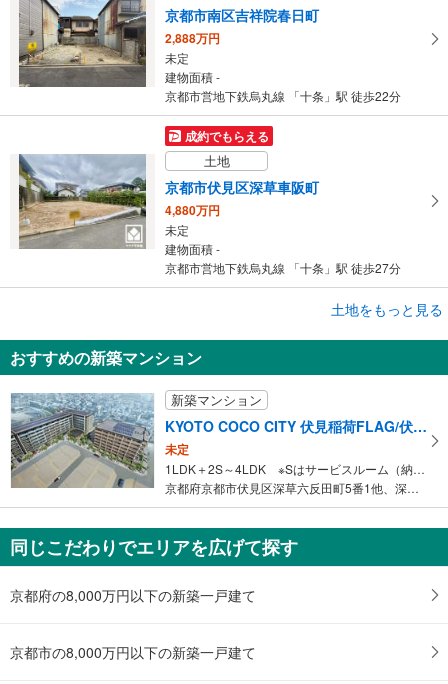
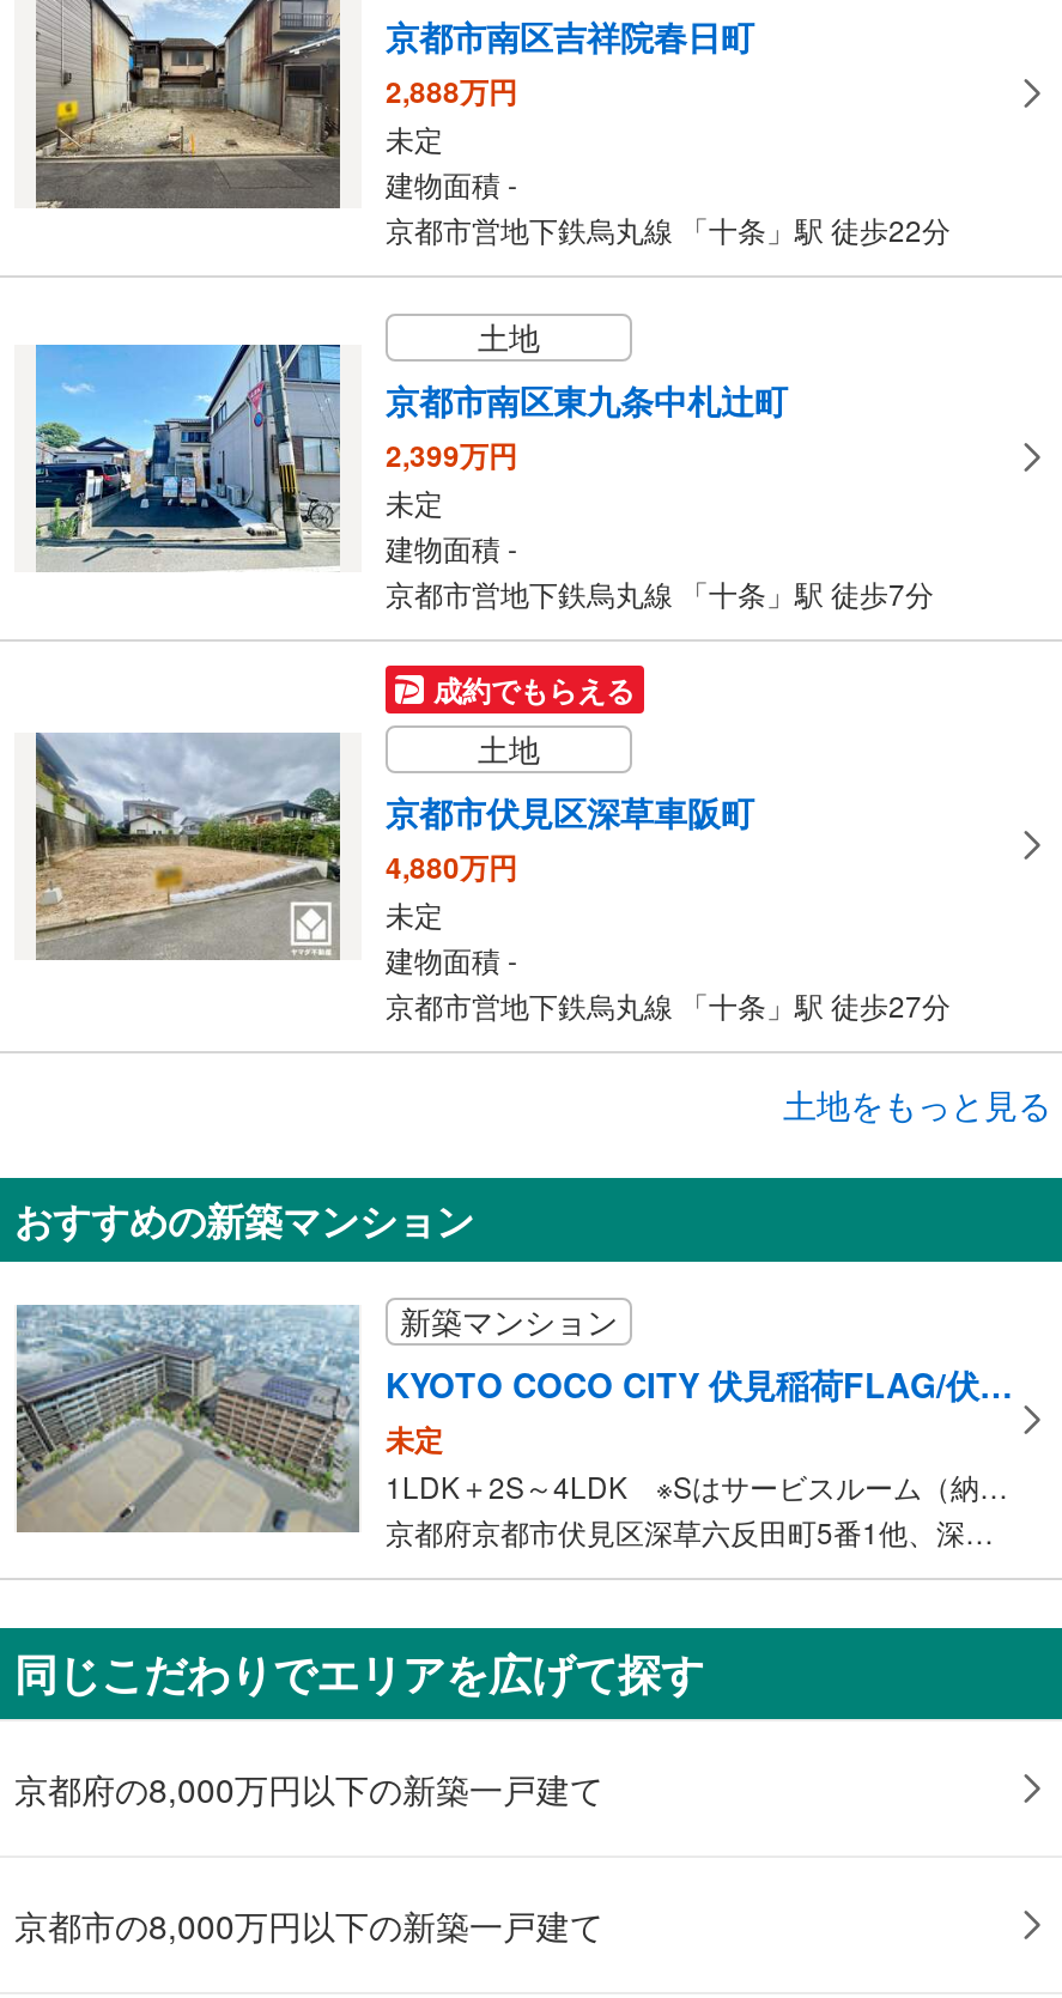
none -> [34,314,934,612] [image] | 土地 | 京都市南区東九条中札辻町 | 2,399万円 | 未定 | 建物面積 - | 京都市営地下鉄烏丸線 「十条」駅 徒歩7分

